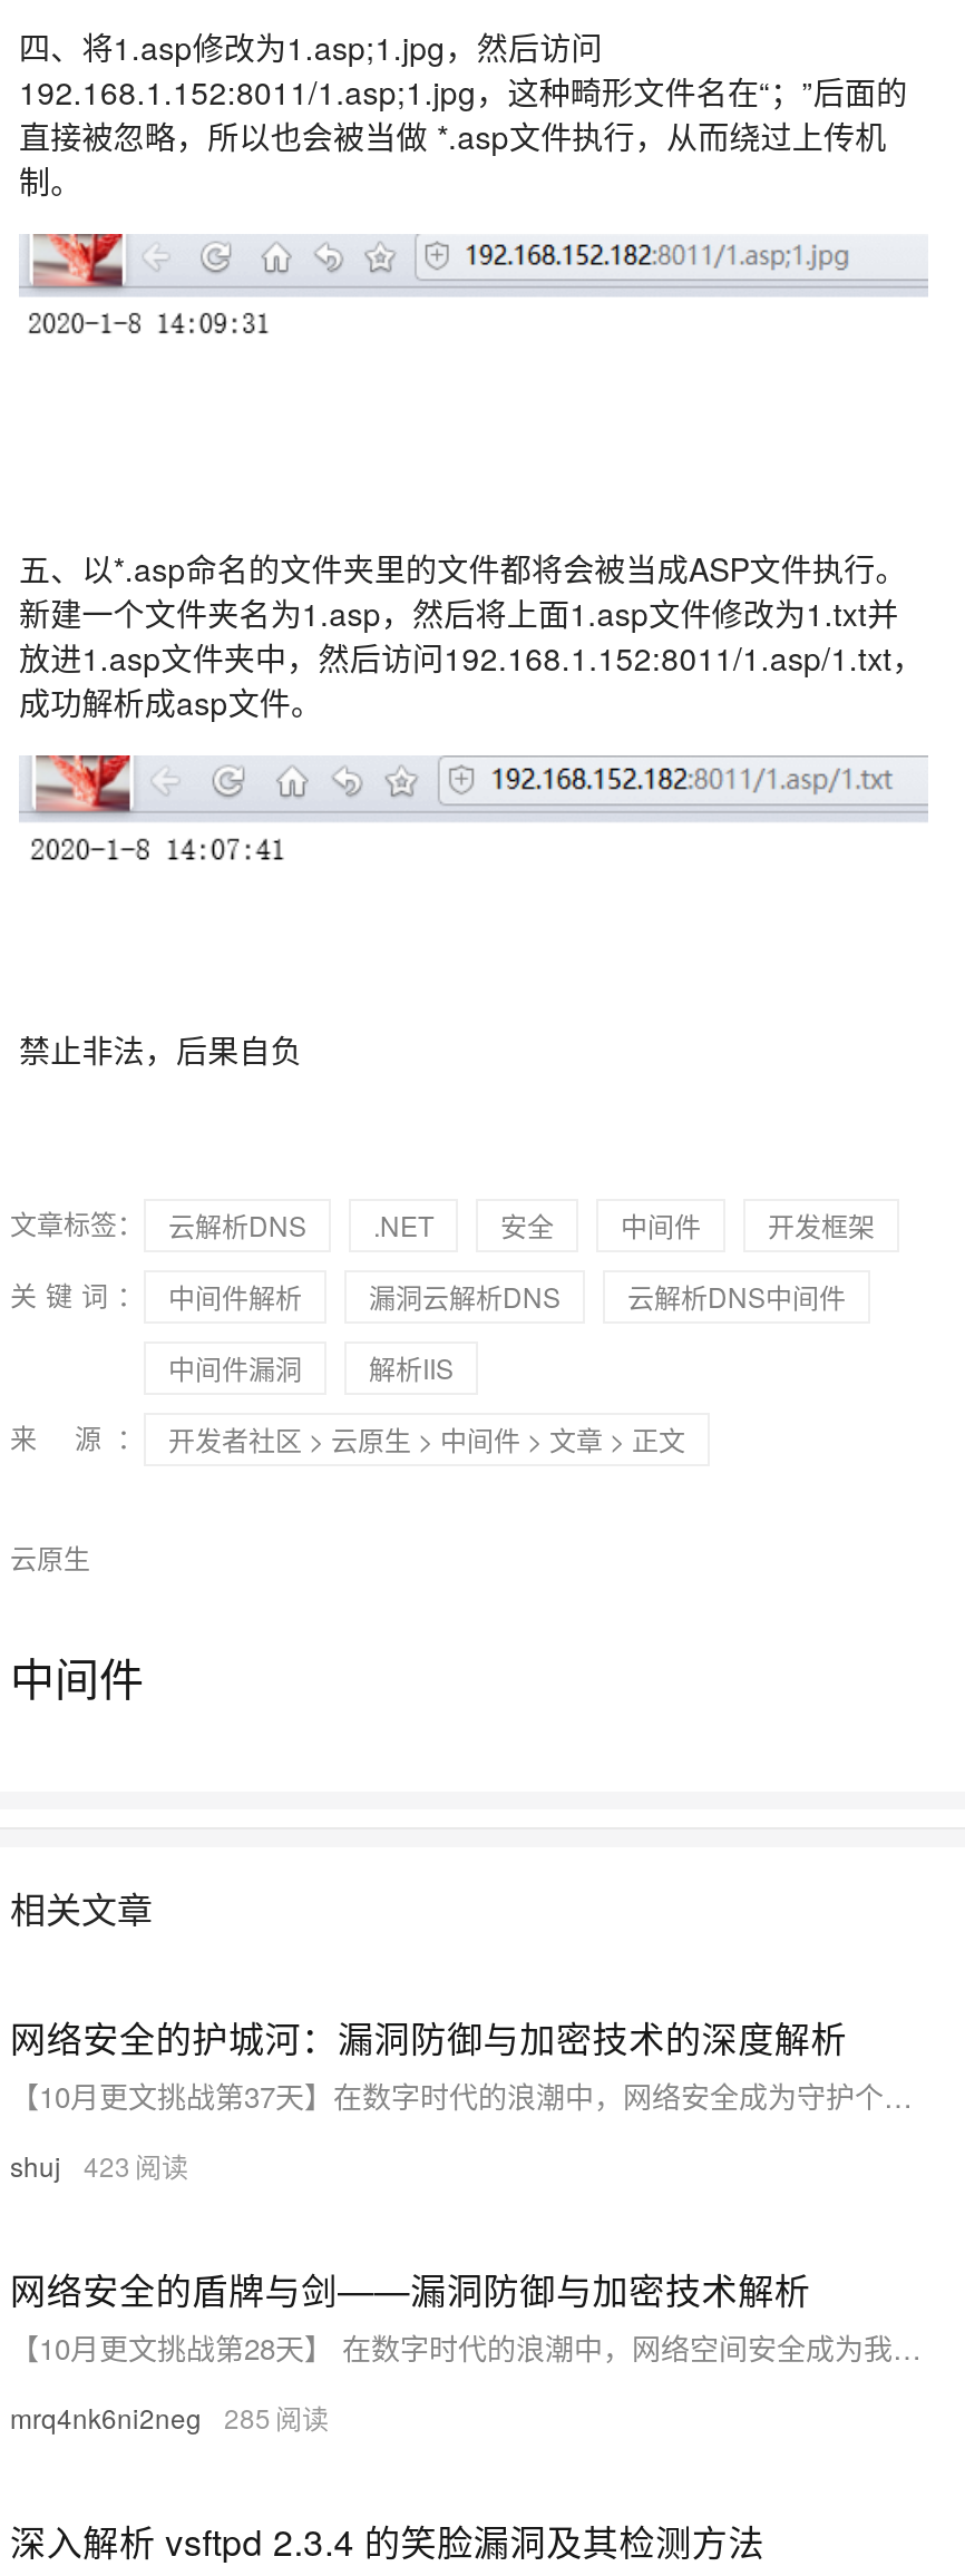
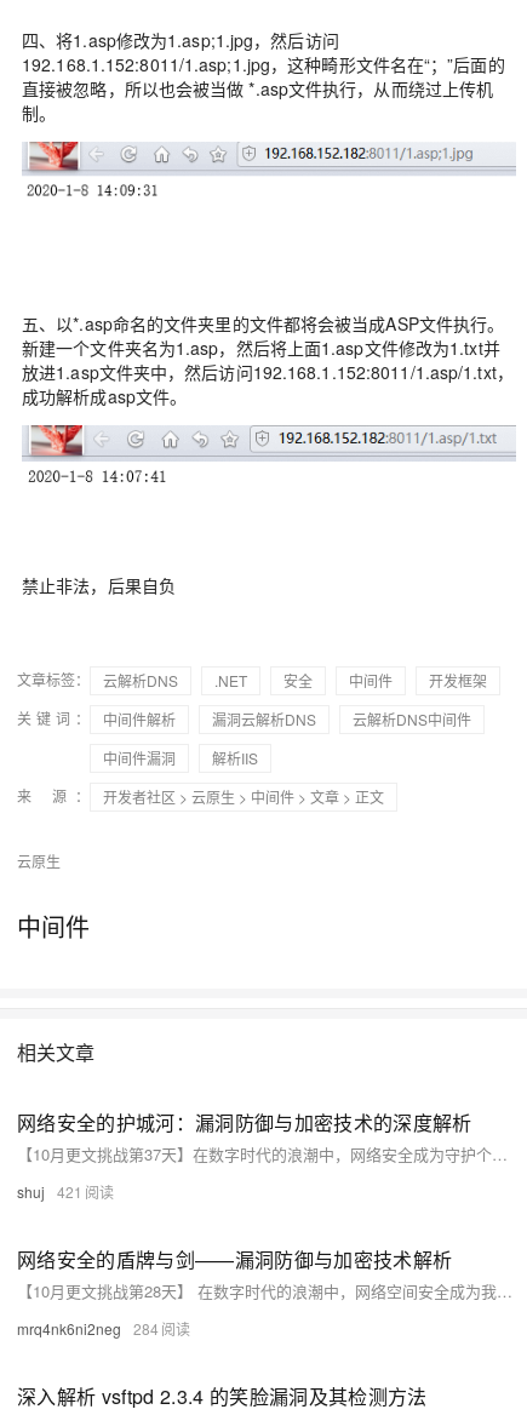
[10,2146,130,2184] shuj 423 -> [17,1181,82,1202] shuj 421
[10,2398,271,2436] mrq4nk6ni2neg 285 -> [17,1318,159,1339] mrq4nk6ni2neg 284

